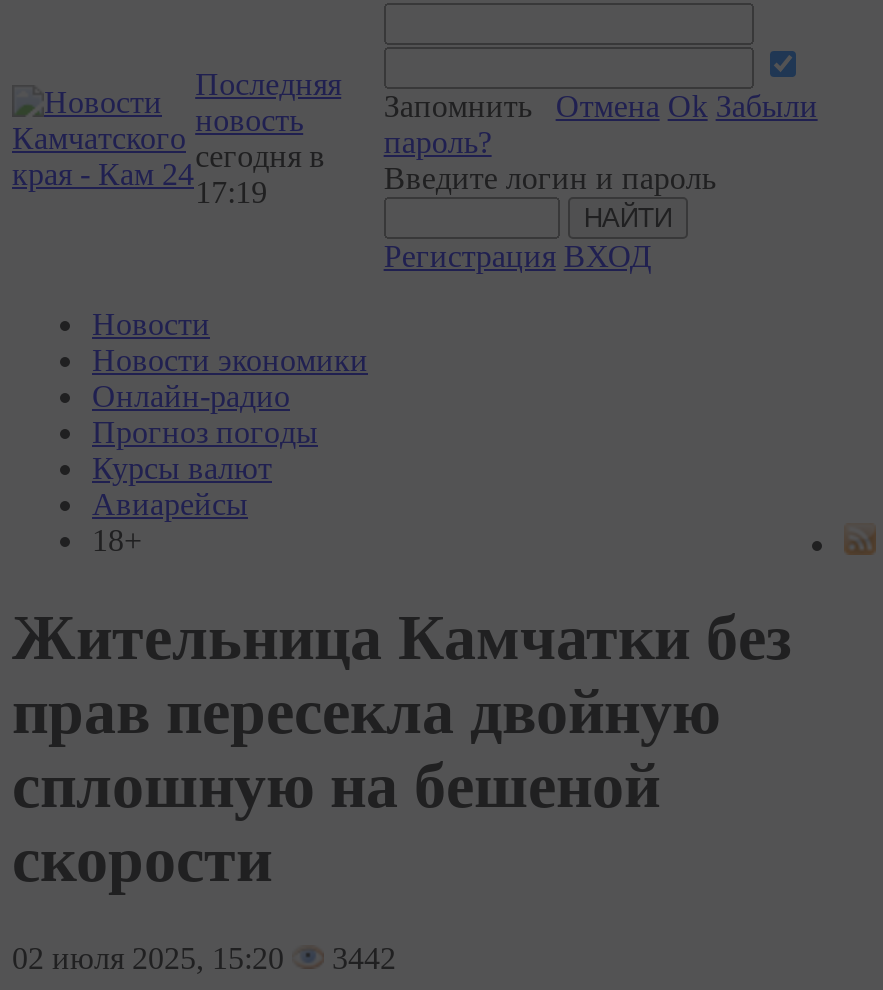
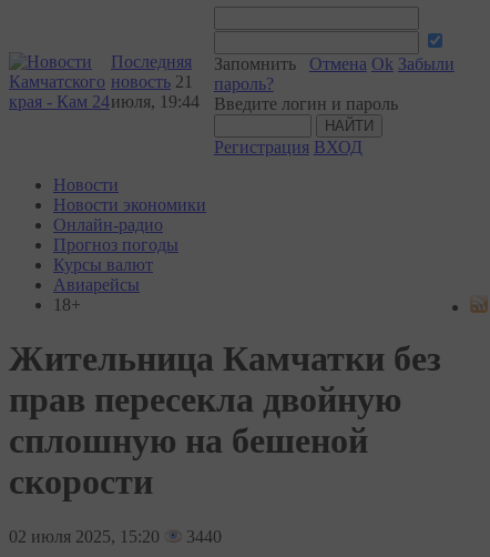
[195,103,325,209] новость | сегодня в | 17:19 -> [111,72,200,111] новость 21 | июля, 19:44
[12,941,396,975] 02 июля 2025, 15:20 3442 -> [9,527,222,546] 02 июля 2025, 15:20 3440

